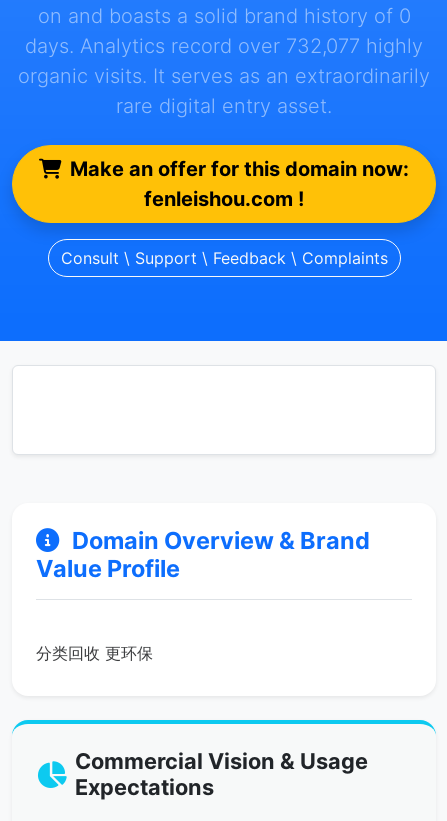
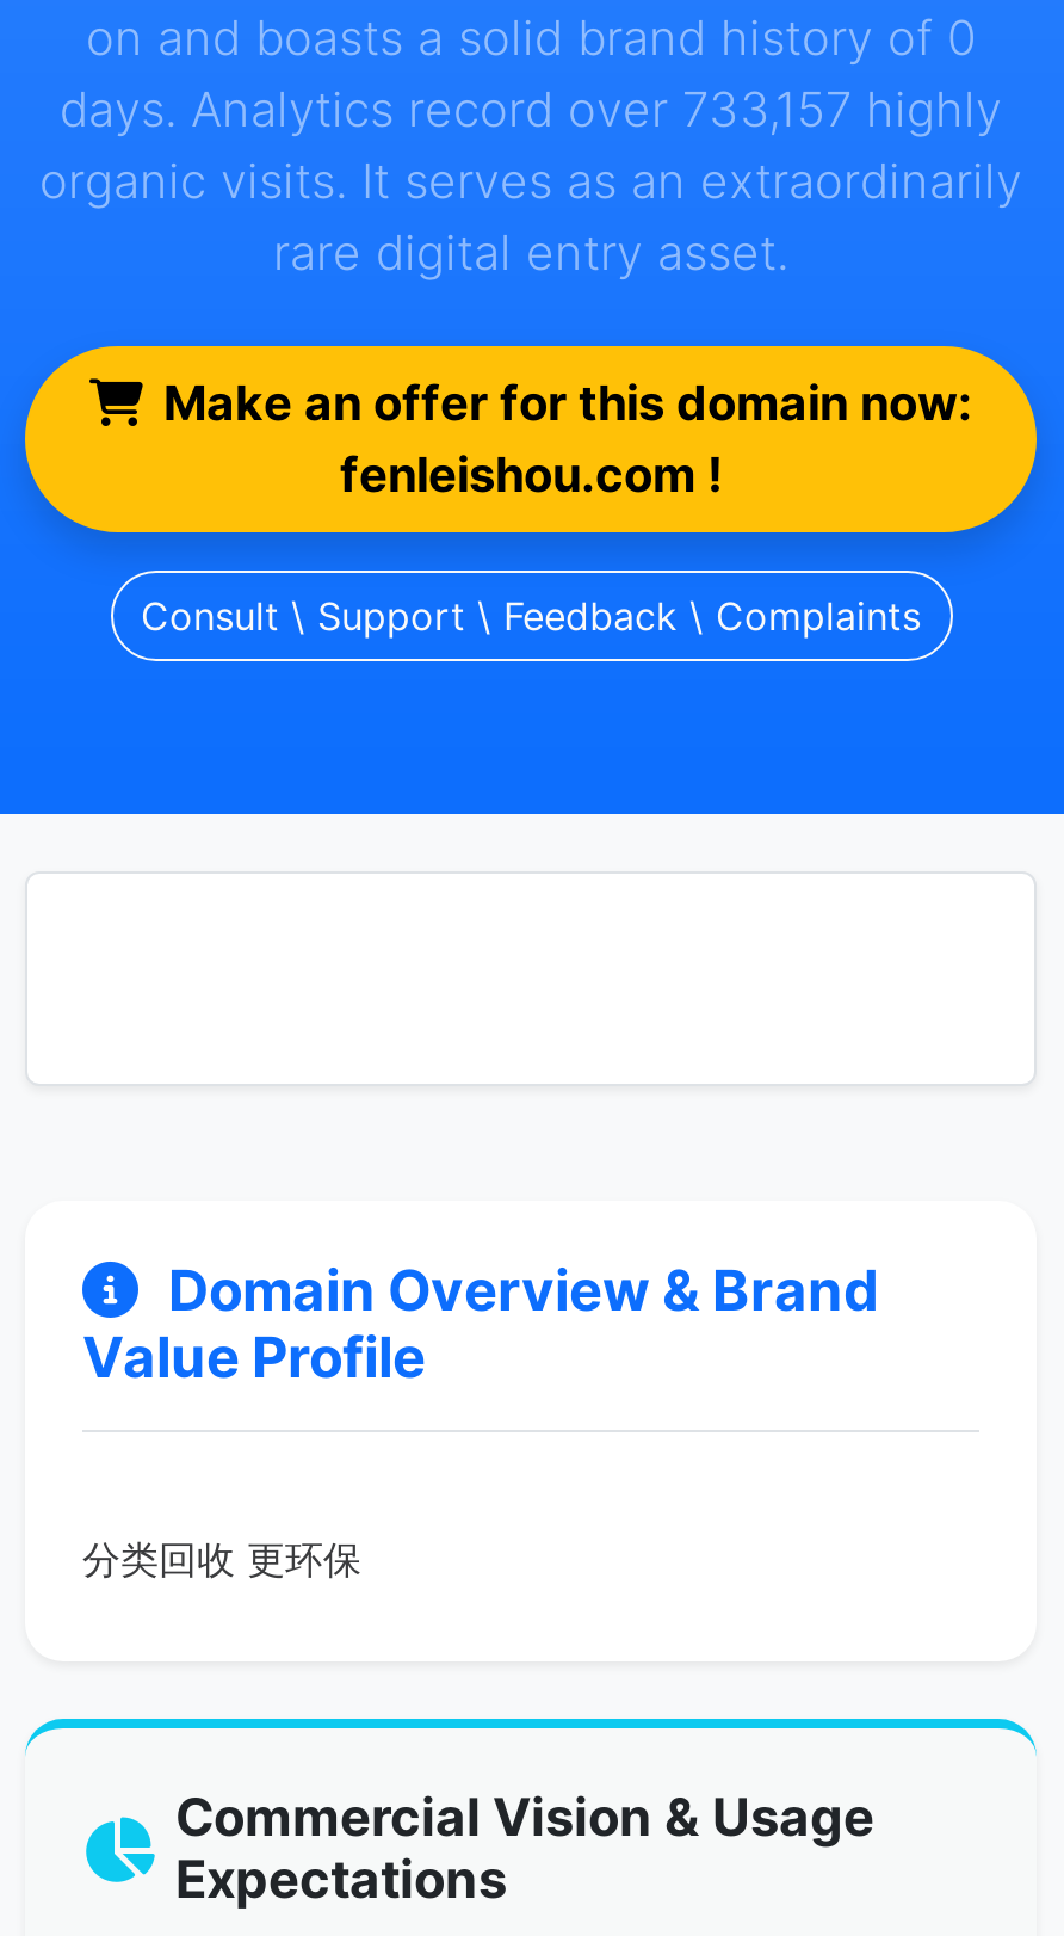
[25,34,423,58] days. Analytics record over 732,077 highly -> [60,81,1002,138] days. Analytics record over 733,157 highly

